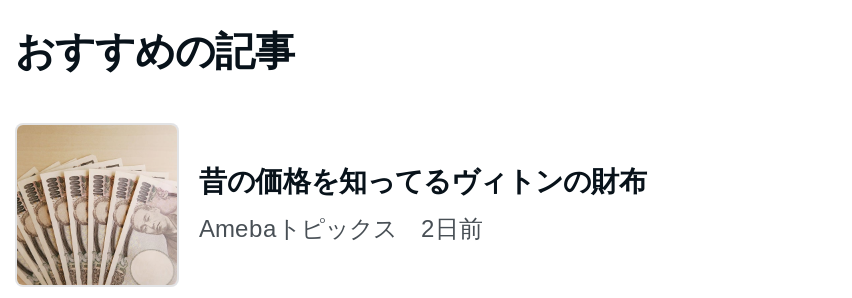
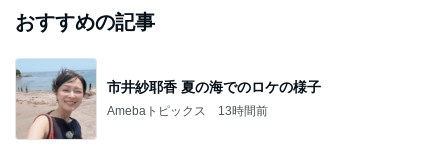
[15,123,647,287] [image] | 昔の価格を知ってるヴィトンの財布 -> [15,59,321,140] [image] | 市井紗耶香 夏の海でのロケの様子
[199,214,483,242] Amebaトピックス 2日前 -> [107,103,268,117] Amebaトピックス 13時間前

